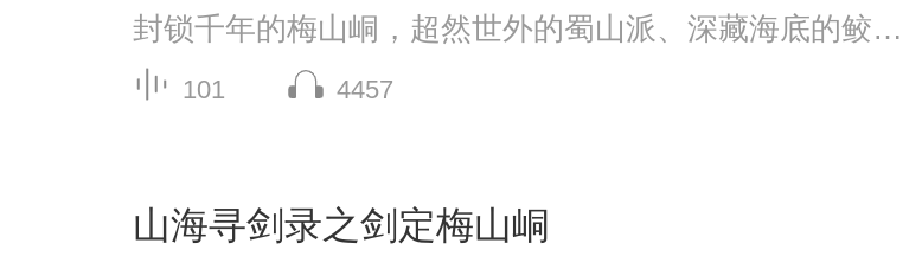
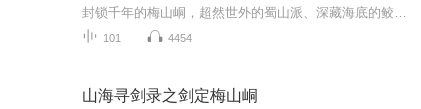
[337,74,393,103] 4457 -> [168,32,192,44] 4454

